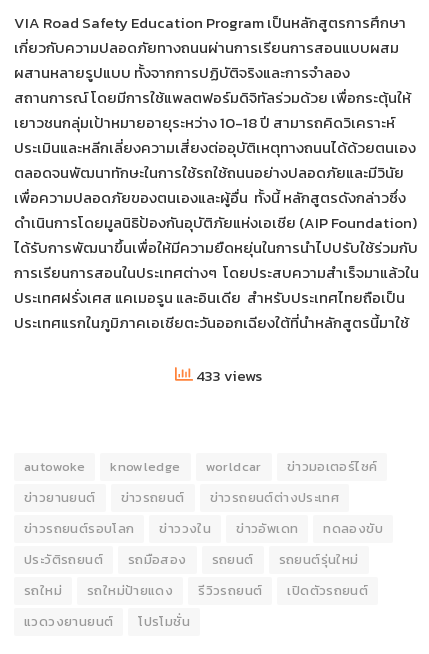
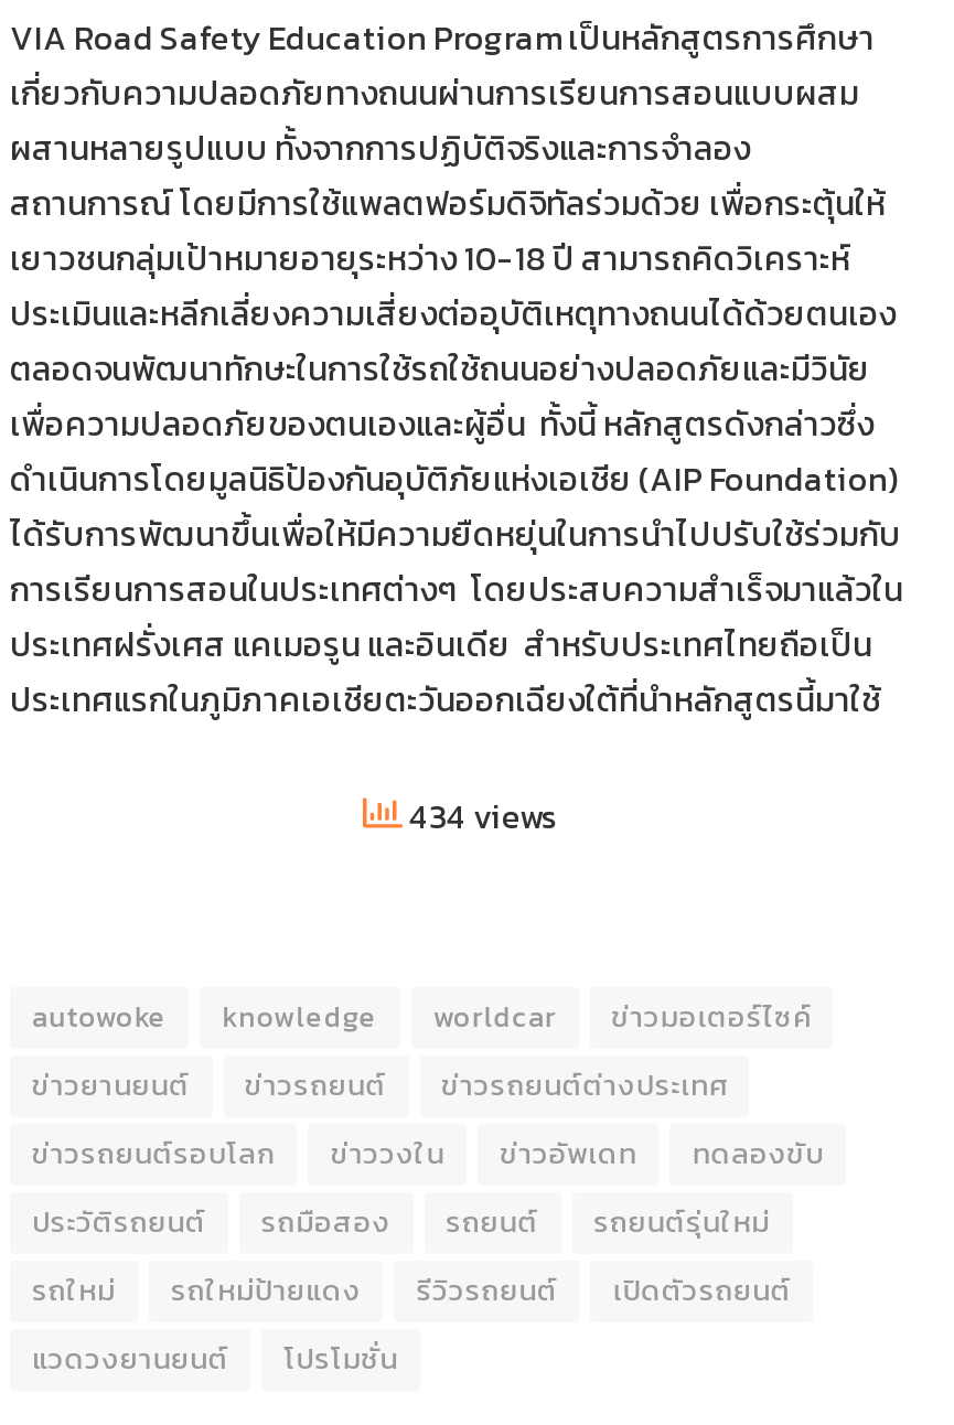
[192,364,261,387] 433 views -> [403,791,557,842] 434 views

